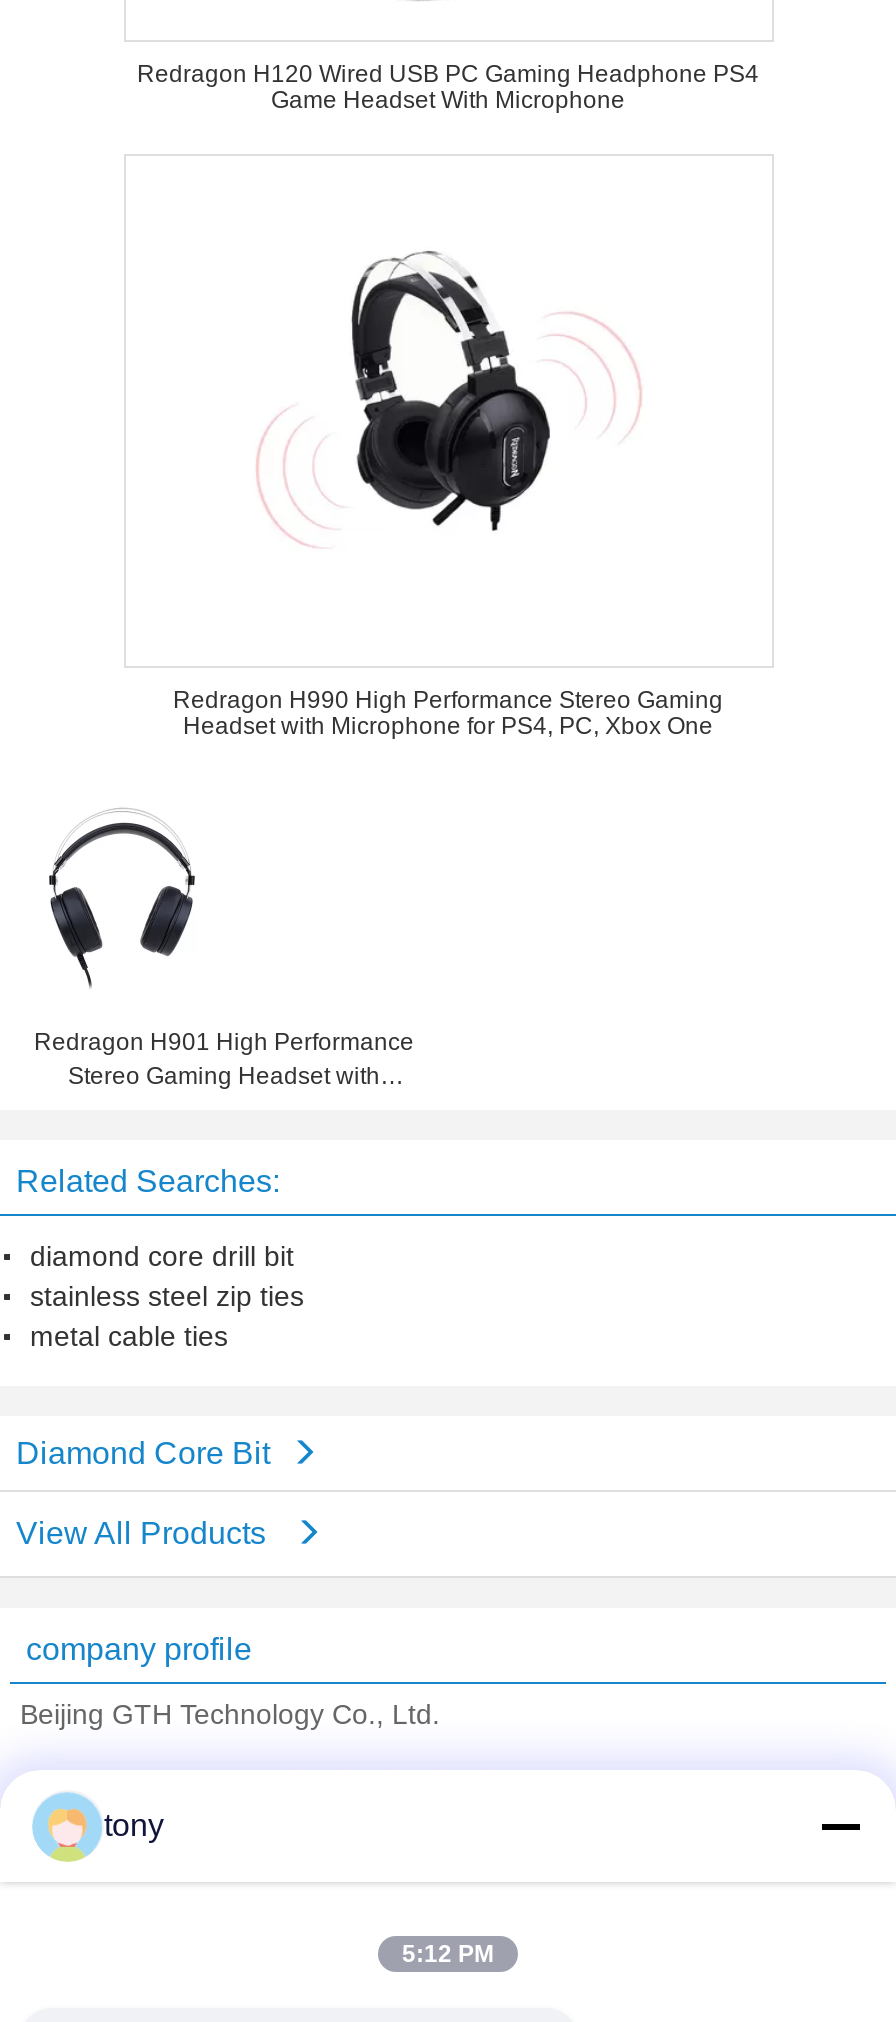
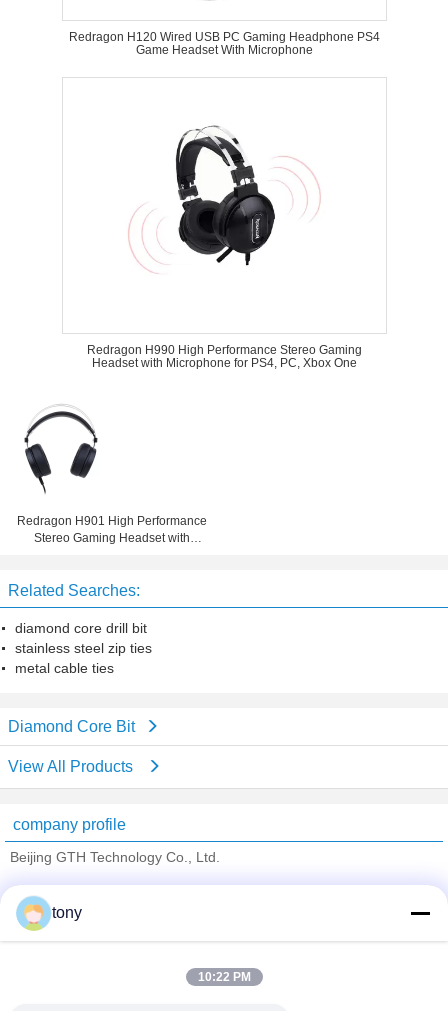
[402,1940,494,1968] 5:12 PM -> [197,970,250,984] 10:22 PM

